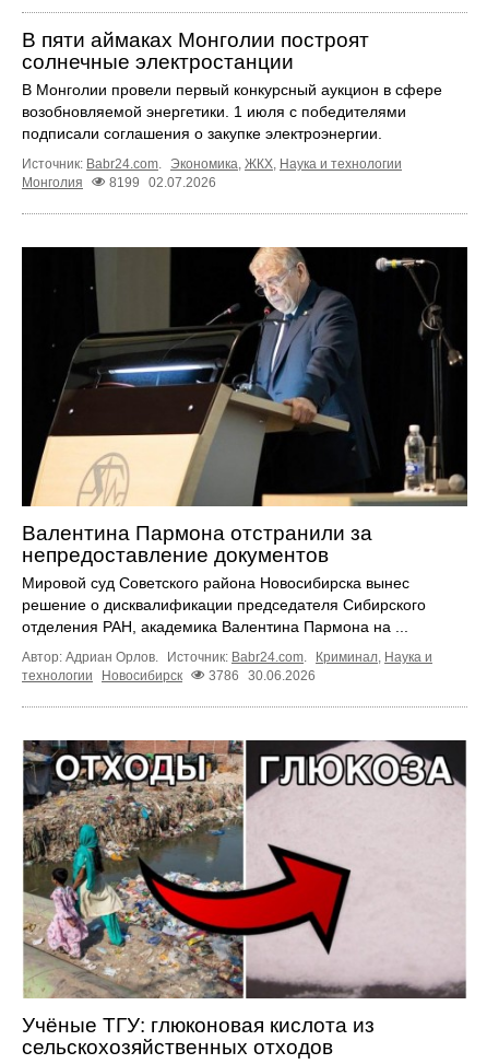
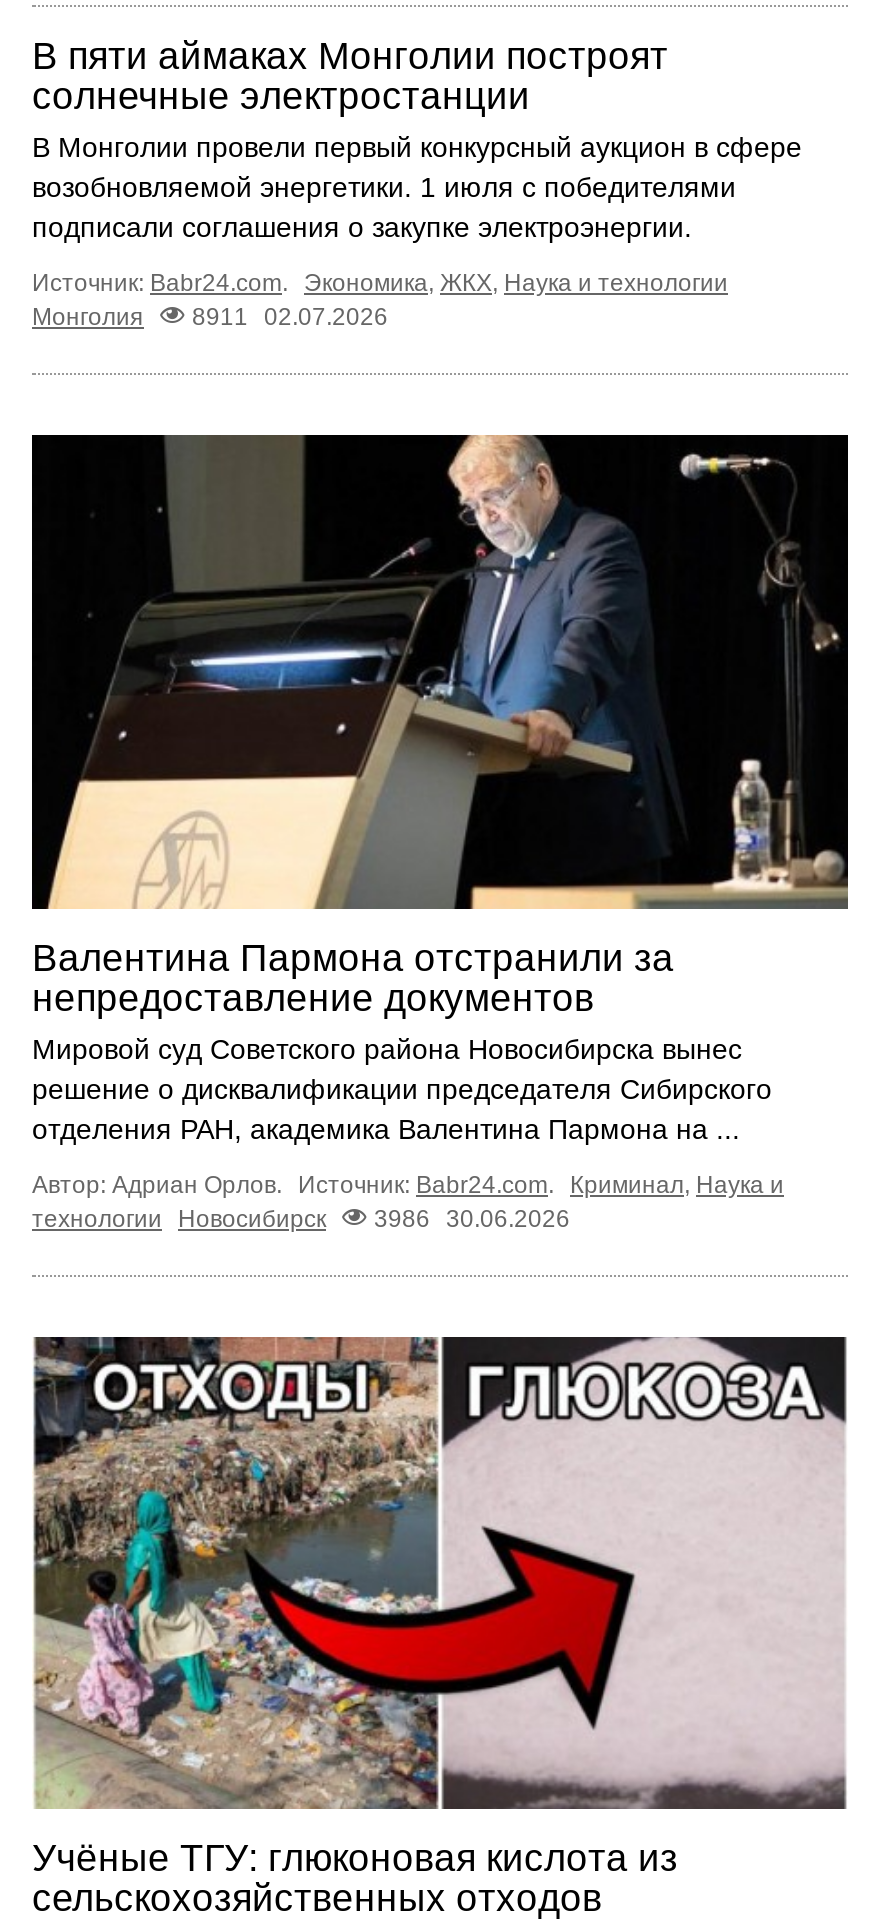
[22,175,216,190] Монголия 8199 02.07.2026 -> [32,303,388,331] Монголия 8911 02.07.2026
[22,668,316,683] технологии Новосибирск 3786 30.06.2026 -> [32,1205,570,1233] технологии Новосибирск 3986 30.06.2026

